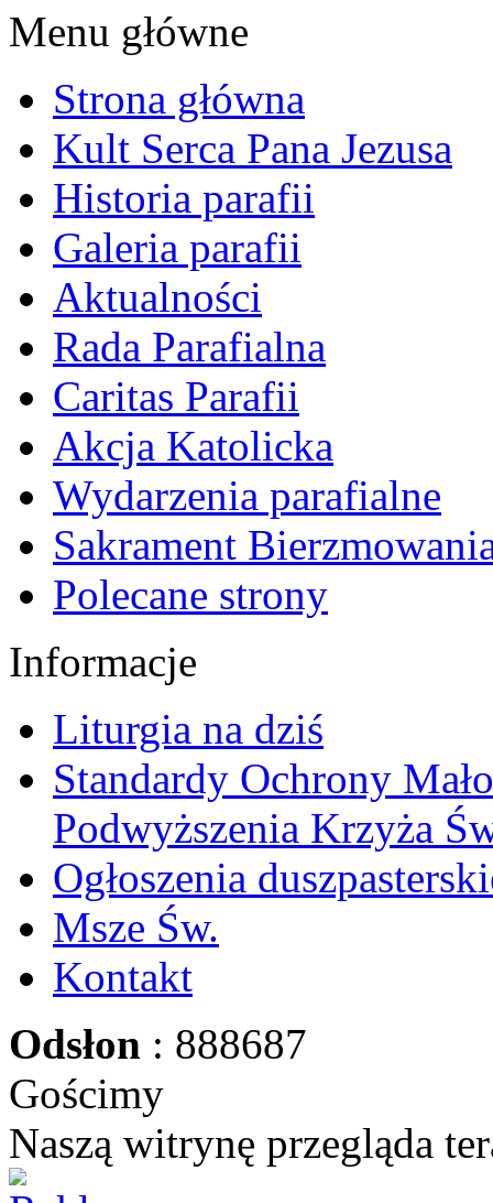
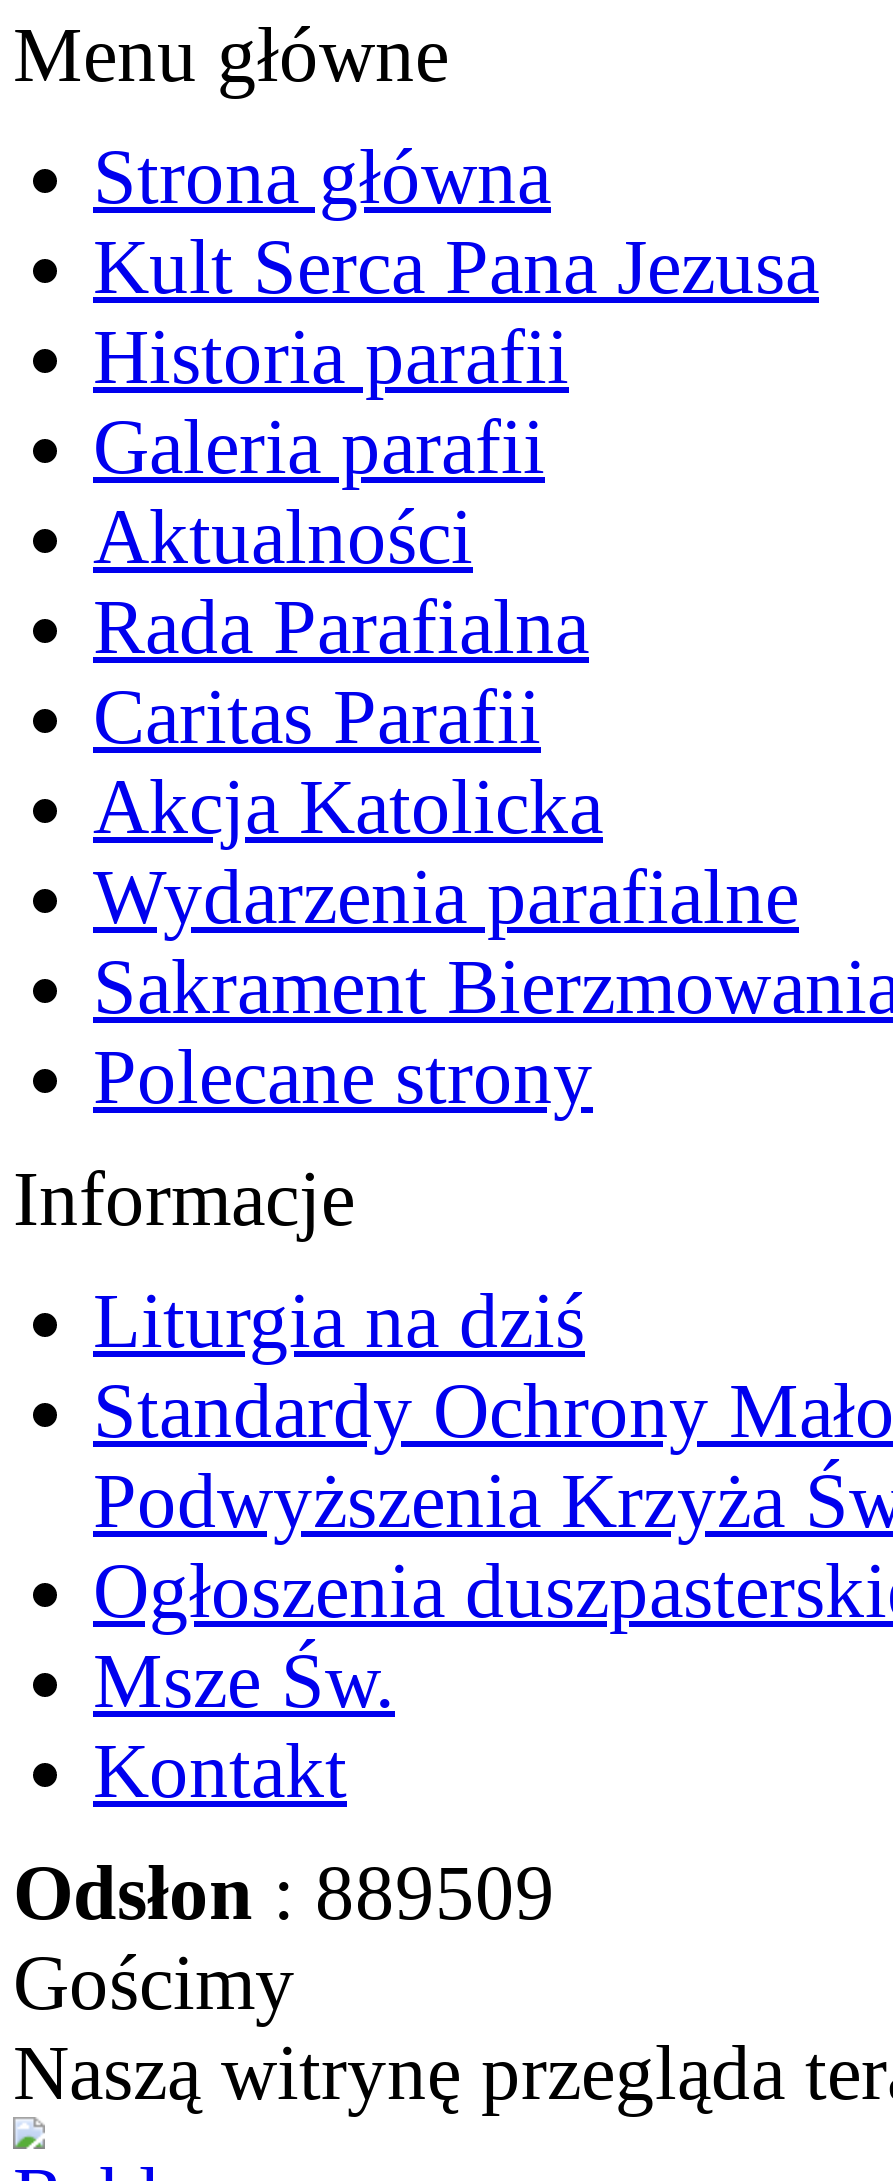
[9,1020,307,1067] Odsłon: 888687 -> [13,1849,555,1935] Odsłon: 889509

